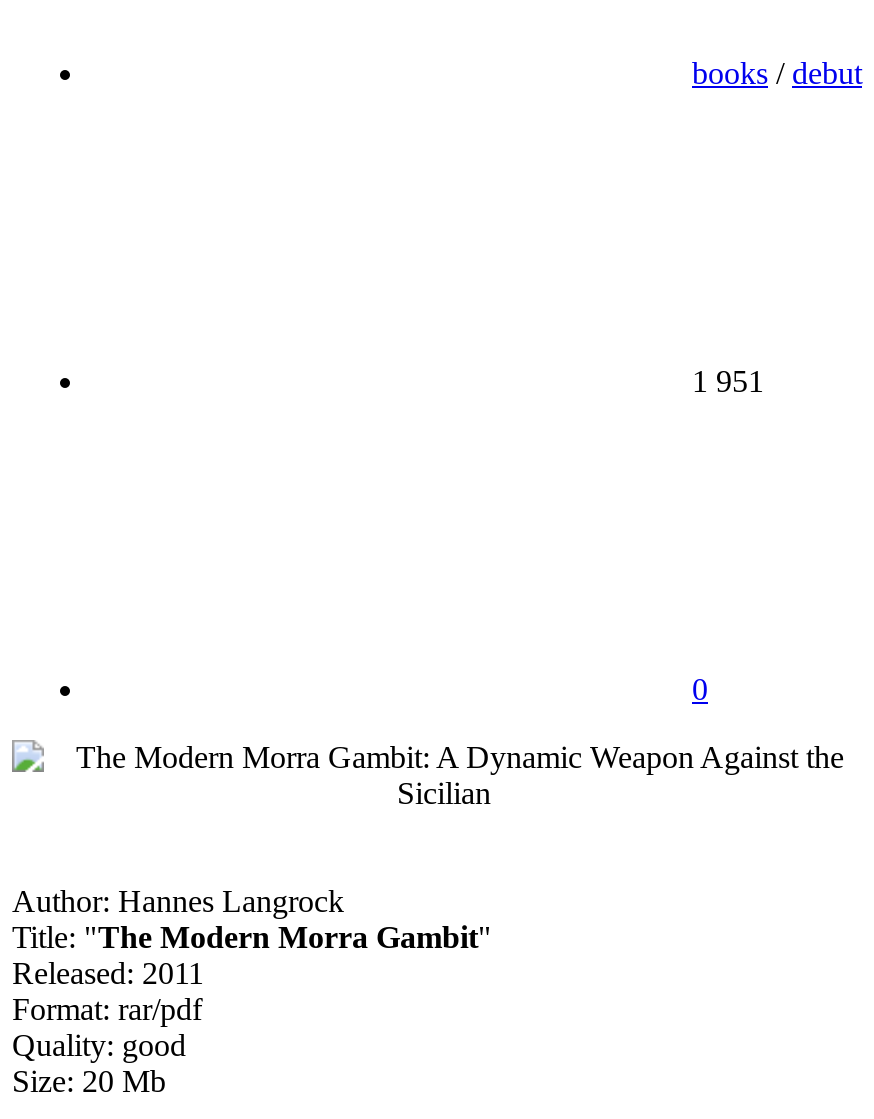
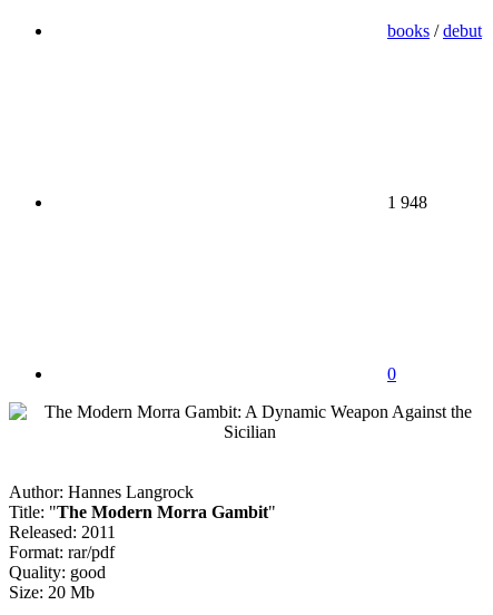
[692,364,764,398] 1 951 -> [387,193,427,211] 1 948

